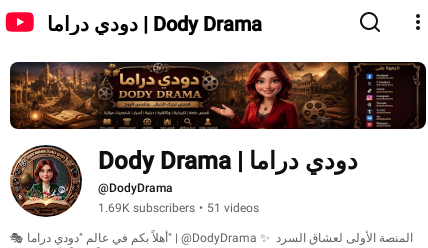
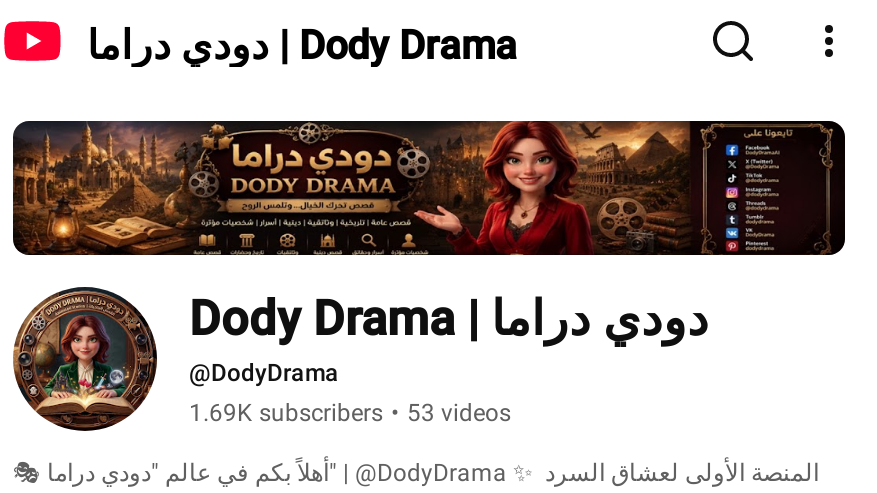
[98,201,259,215] 1.69K subscribers • 51 videos -> [189,399,511,427] 1.69K subscribers • 53 videos

